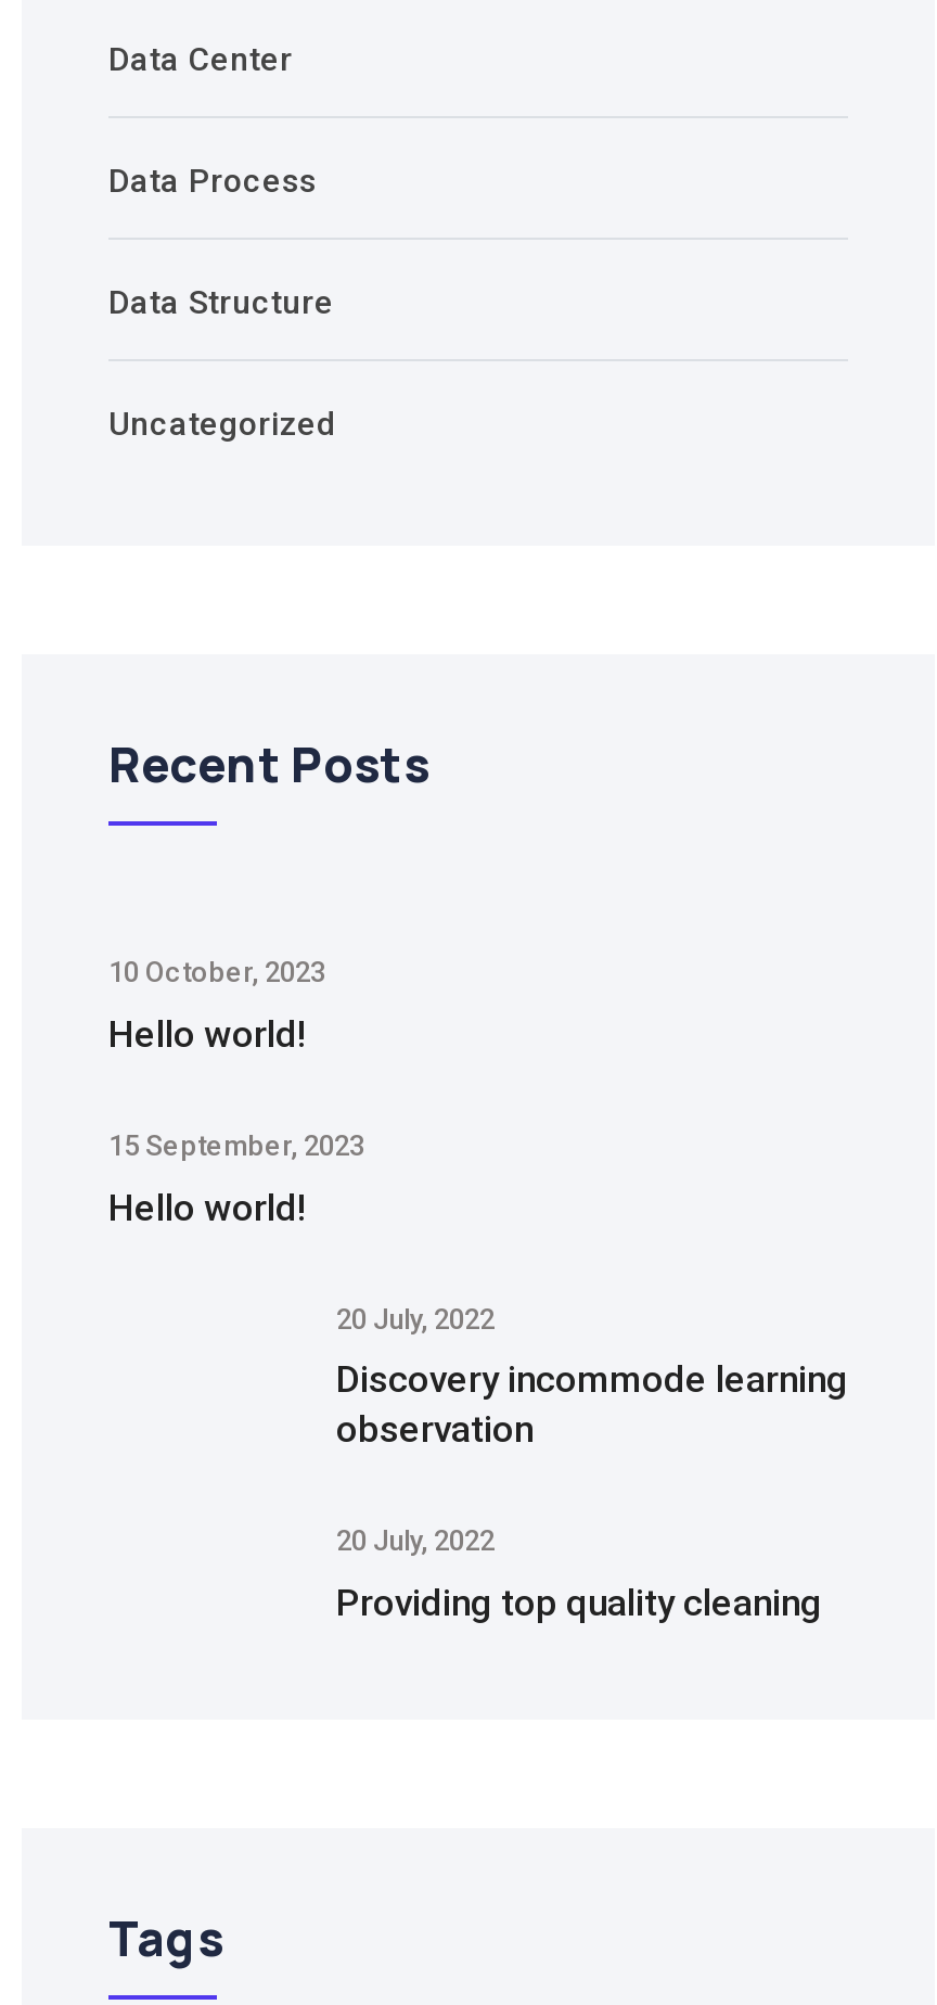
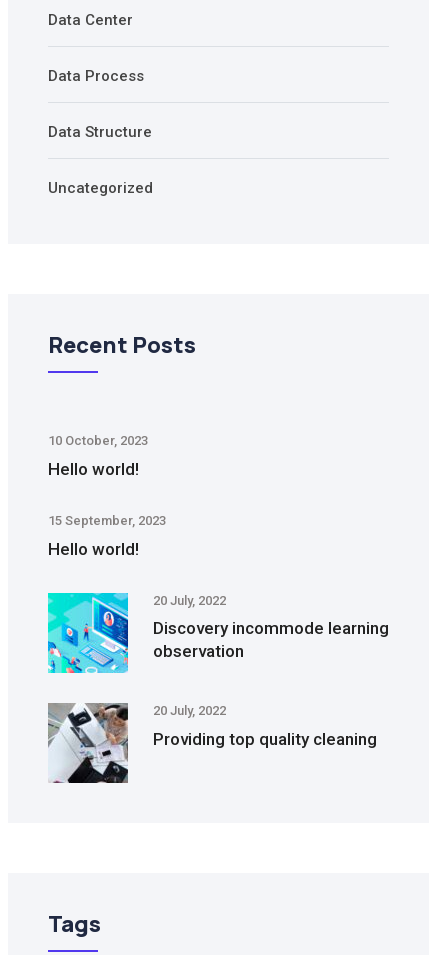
none -> [47,592,129,674] [image]
none -> [47,702,129,784] [image]

